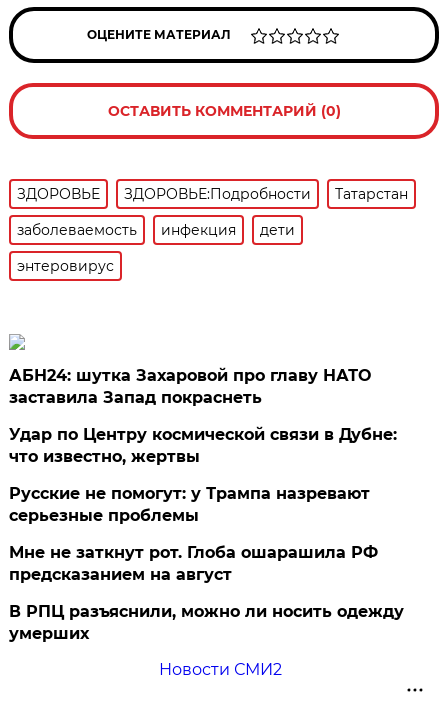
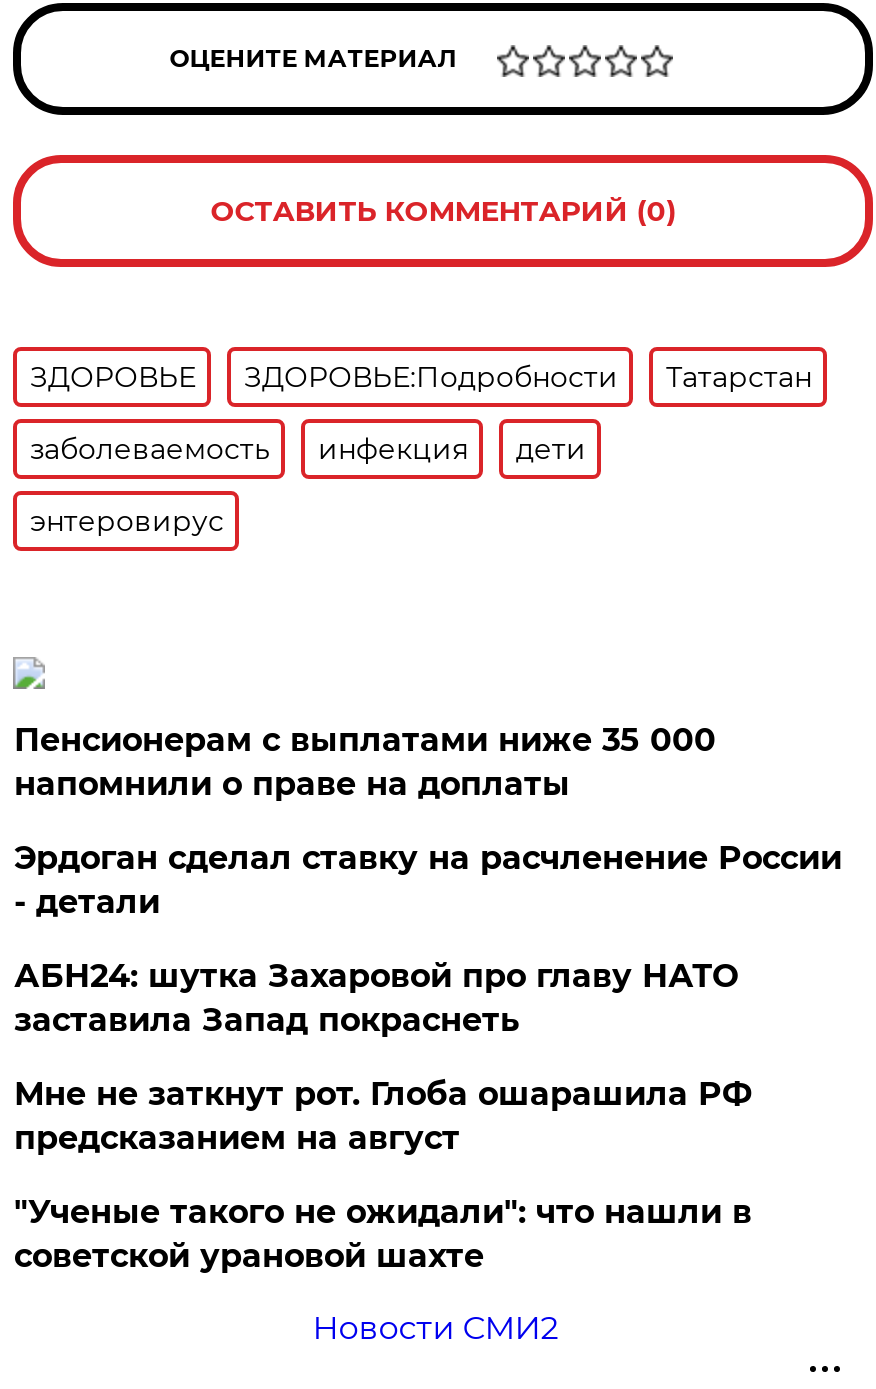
none -> [14,721,842,921] Пенсионерам с выплатами ниже 35 000 | напомнили о праве на доплаты | Эрдоган сделал ставку на расчленение России | - детали
moved [9,366,371,407] -> [14,957,738,1039]: АБН24: шутка Захаровой про главу НАТО | заставила Запад покраснеть
[9,425,397,525] Удар по Центру космической связи в Дубне: | что известно, жертвы | Русские не помогут: у Трампа назревают | серьезные проблемы -> none
[9,602,404,643] В РПЦ разъяснили, можно ли носить одежду | умерших -> [14,1193,752,1275] "Ученые такого не ожидали": что нашли в | советской урановой шахте

